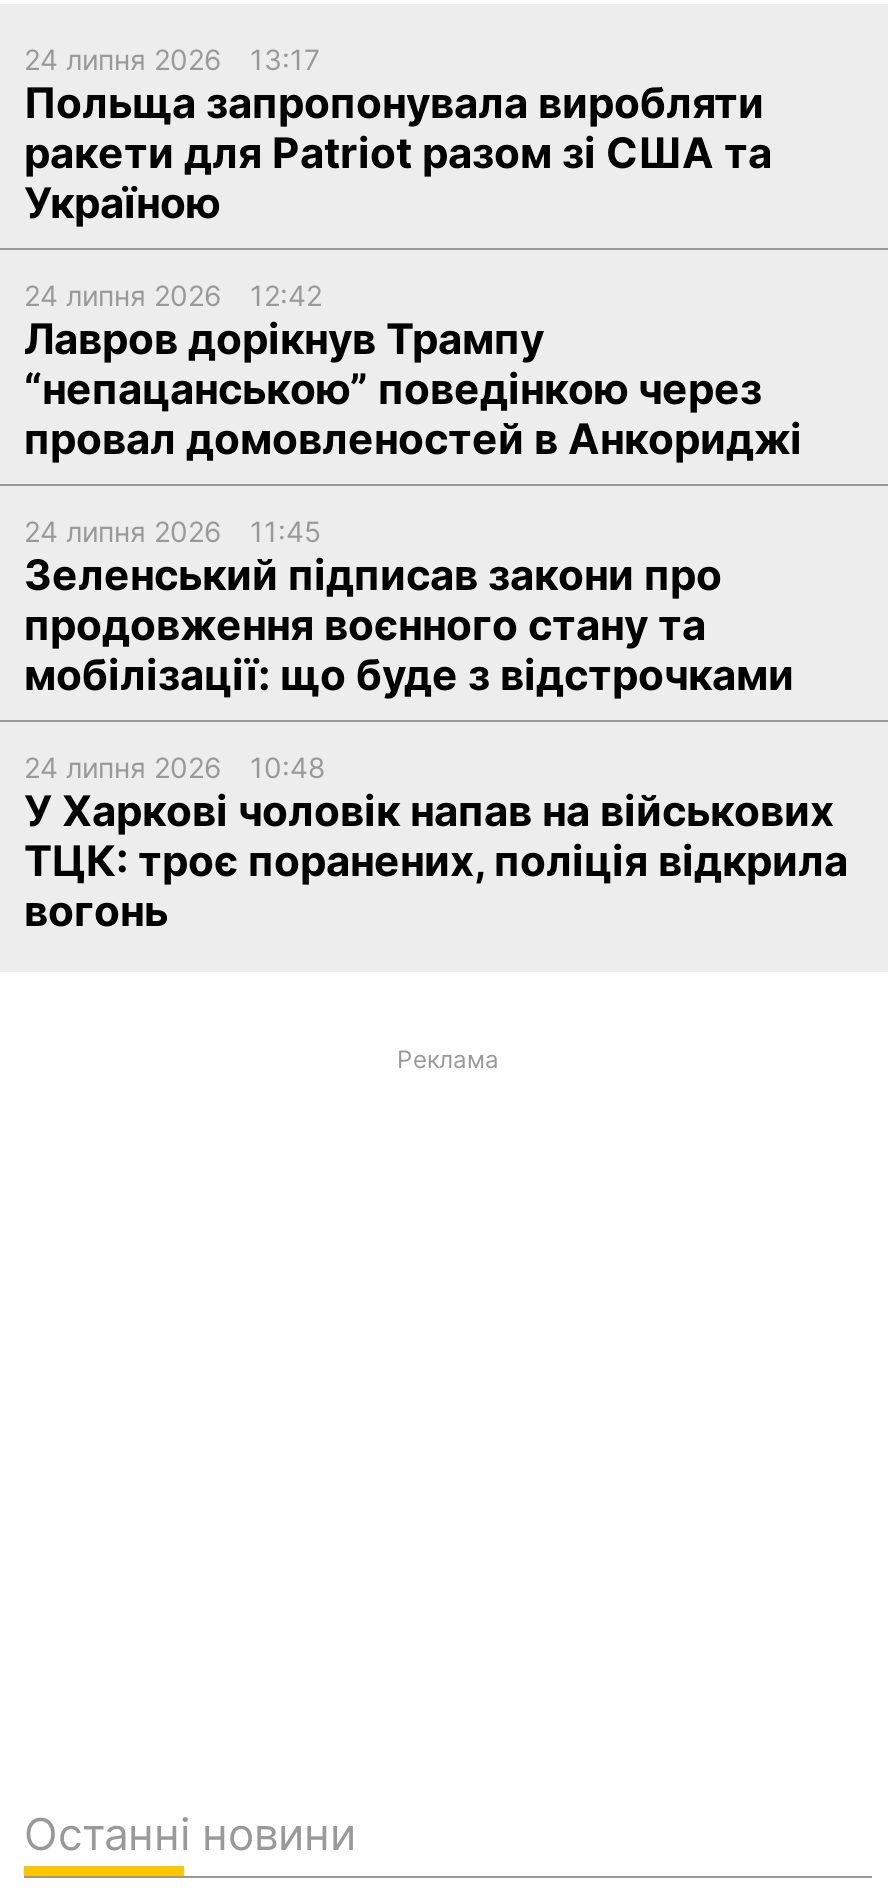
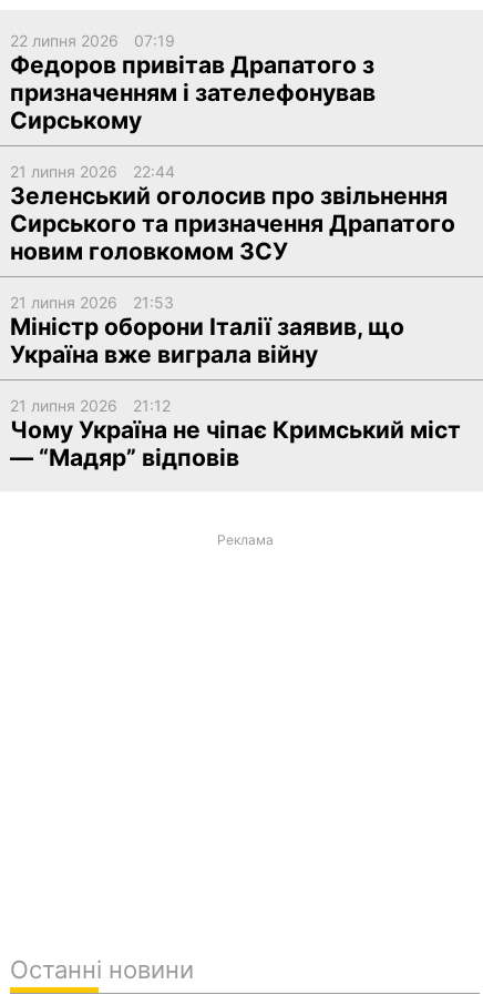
[24,42,772,228] 24 липня 2026 13:17 | Польща запропонувала виробляти | ракети для Patriot разом зі США та | Україною -> [10,31,376,134] 22 липня 2026 07:19 | Федоров привітав Драпатого з | призначенням і зателефонував | Сирському
[24,278,802,464] 24 липня 2026 12:42 | Лавров дорікнув Трампу | “непацанською” поведінкою через | провал домовленостей в Анкориджі -> [10,162,455,265] 21 липня 2026 22:44 | Зеленський оголосив про звільнення | Сирського та призначення Драпатого | новим головкомом ЗСУ
[24,514,794,700] 24 липня 2026 11:45 | Зеленський підписав закони про | продовження воєнного стану та | мобілізації: що буде з відстрочками -> [10,293,404,368] 21 липня 2026 21:53 | Міністр оборони Італії заявив, що | Україна вже виграла війну
[24,750,848,936] 24 липня 2026 10:48 | У Харкові чоловік напав на військових | ТЦК: троє поранених, поліція відкрила | вогонь -> [10,396,461,471] 21 липня 2026 21:12 | Чому Україна не чіпає Кримський міст | — “Мадяр” відповів

